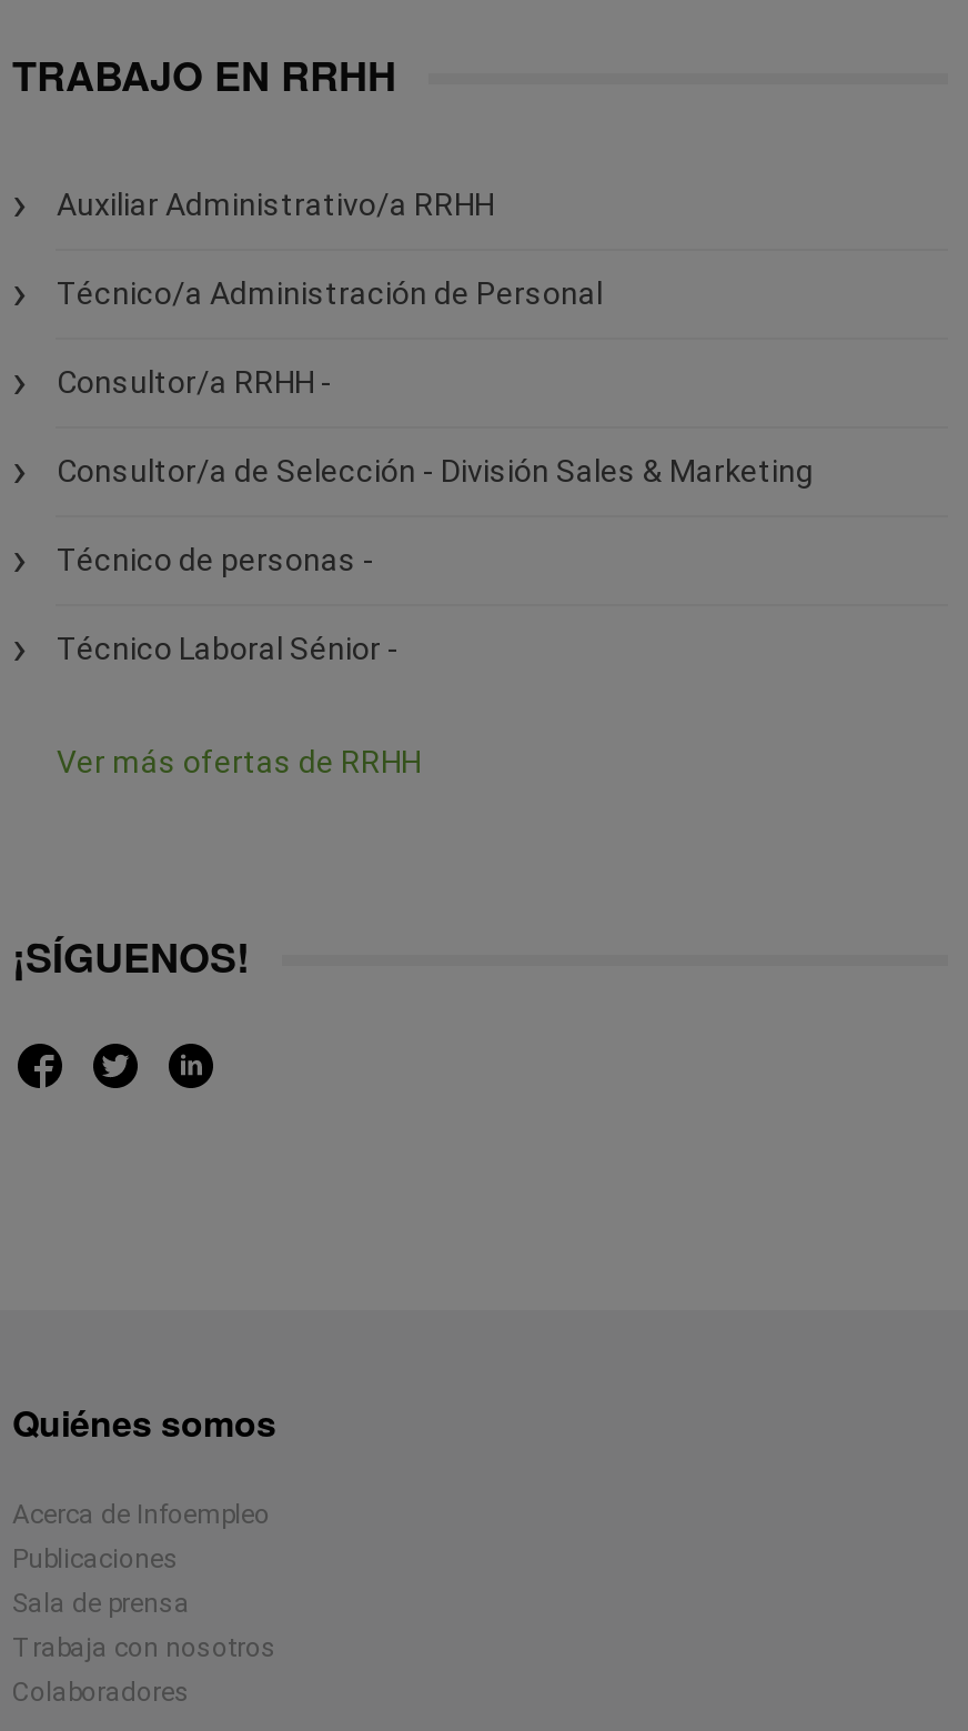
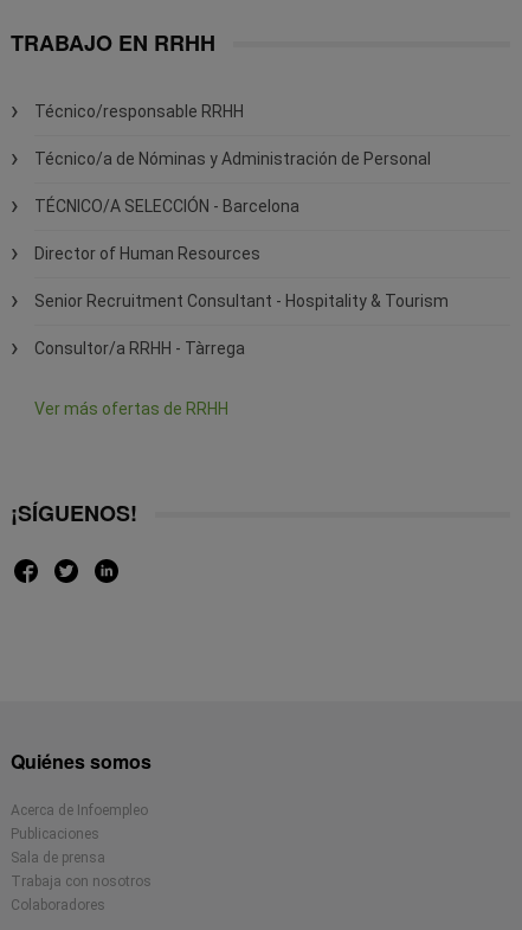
[56,187,494,222] Auxiliar Administrativo/a RRHH -> [35,102,244,121] Técnico/responsable RRHH
[56,275,603,311] Técnico/a Administración de Personal -> [35,149,431,168] Técnico/a de Nóminas y Administración de Personal
[56,364,332,400] Consultor/a RRHH - -> [35,197,300,216] TÉCNICO/A SELECCIÓN - Barcelona
[56,453,813,489] Consultor/a de Selección - División Sales & Marketing -> [35,244,261,263] Director of Human Resources
[56,542,374,577] Técnico de personas - -> [35,291,449,310] Senior Recruitment Consultant - Hospitality & Tourism
[56,631,398,666] Técnico Laboral Sénior - -> [35,339,245,358] Consultor/a RRHH - Tàrrega

